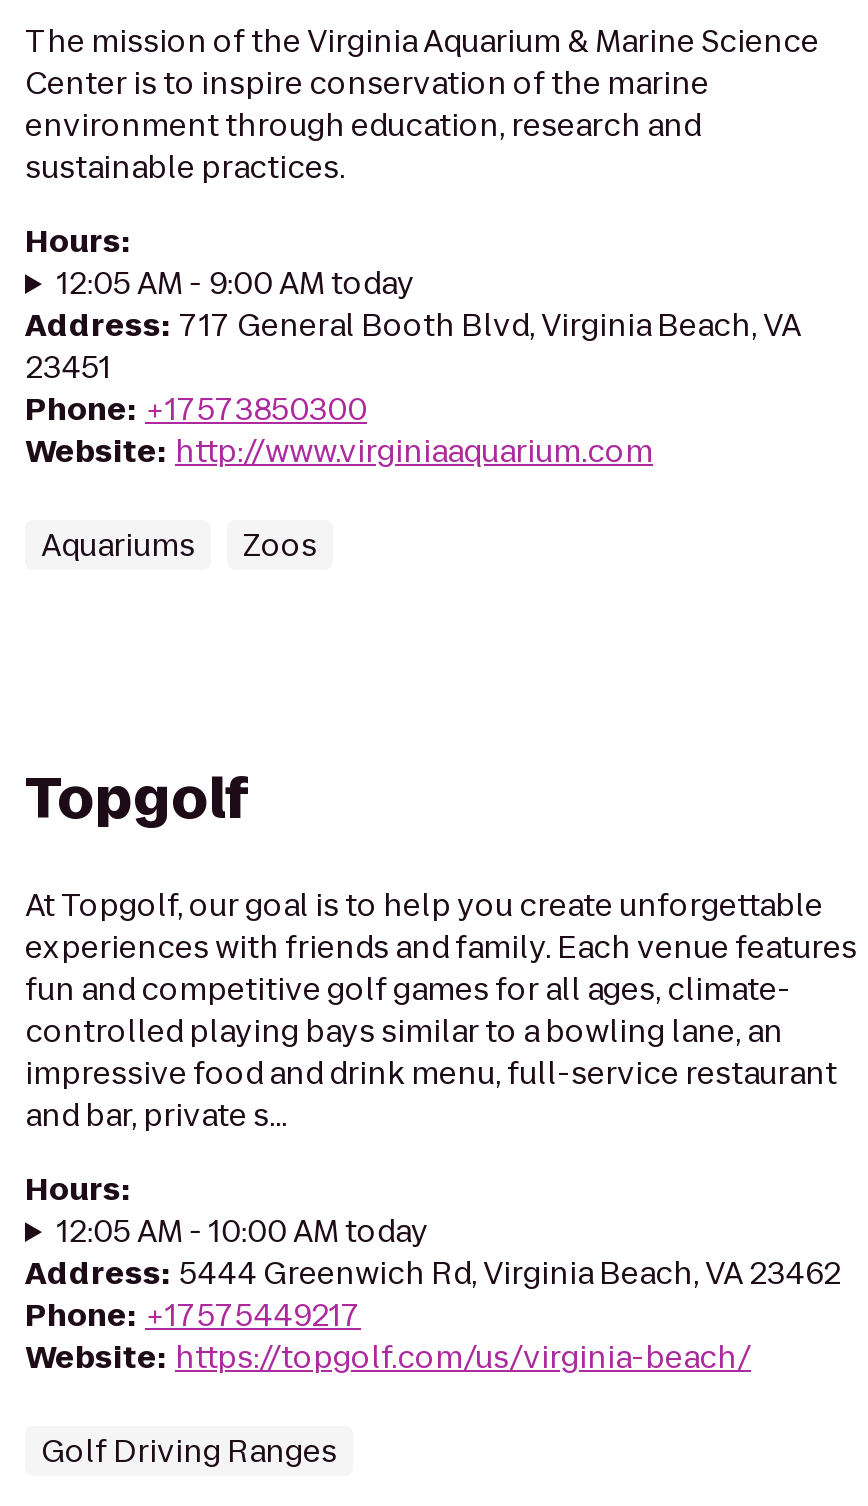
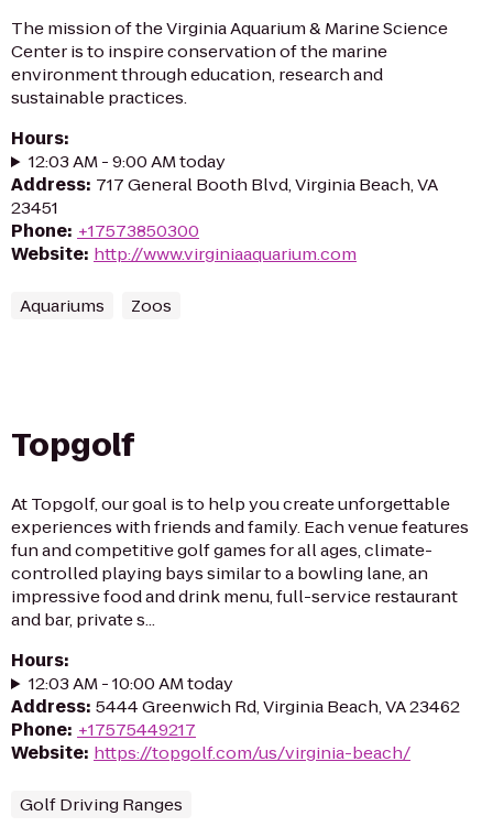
[57,262,415,304] 12:05 AM - 9:00 AM today -> [29,150,225,173] 12:03 AM - 9:00 AM today
[57,1210,429,1252] 12:05 AM - 10:00 AM today -> [29,672,233,695] 12:03 AM - 10:00 AM today

